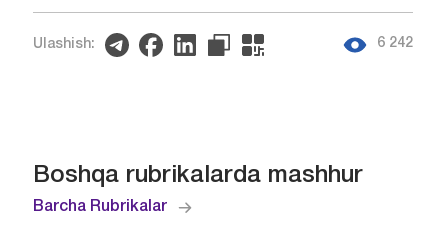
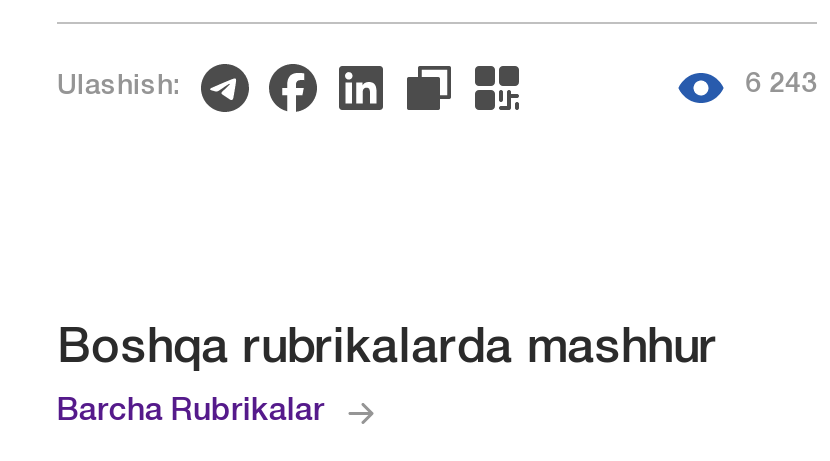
[377,37,413,50] 6 242 -> [745,71,817,97] 6 243

